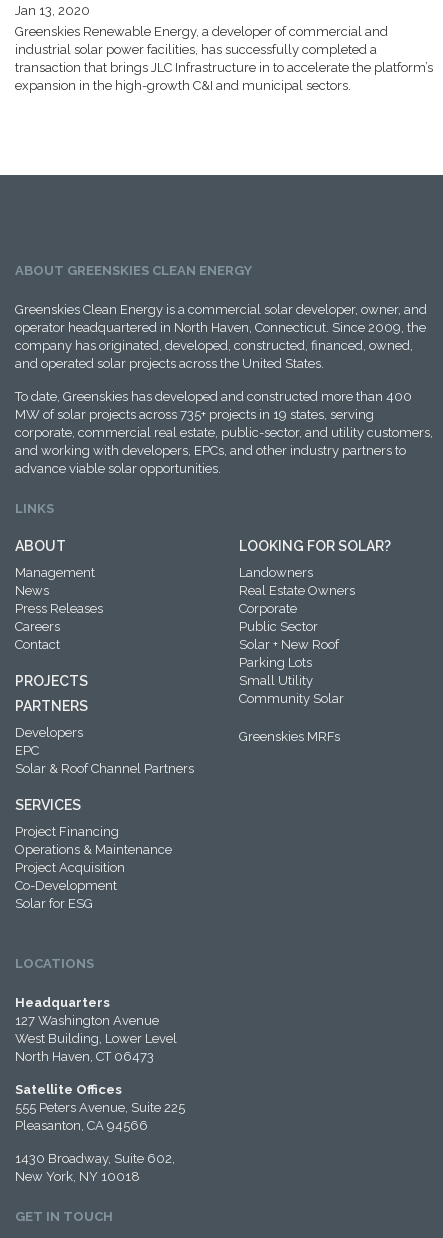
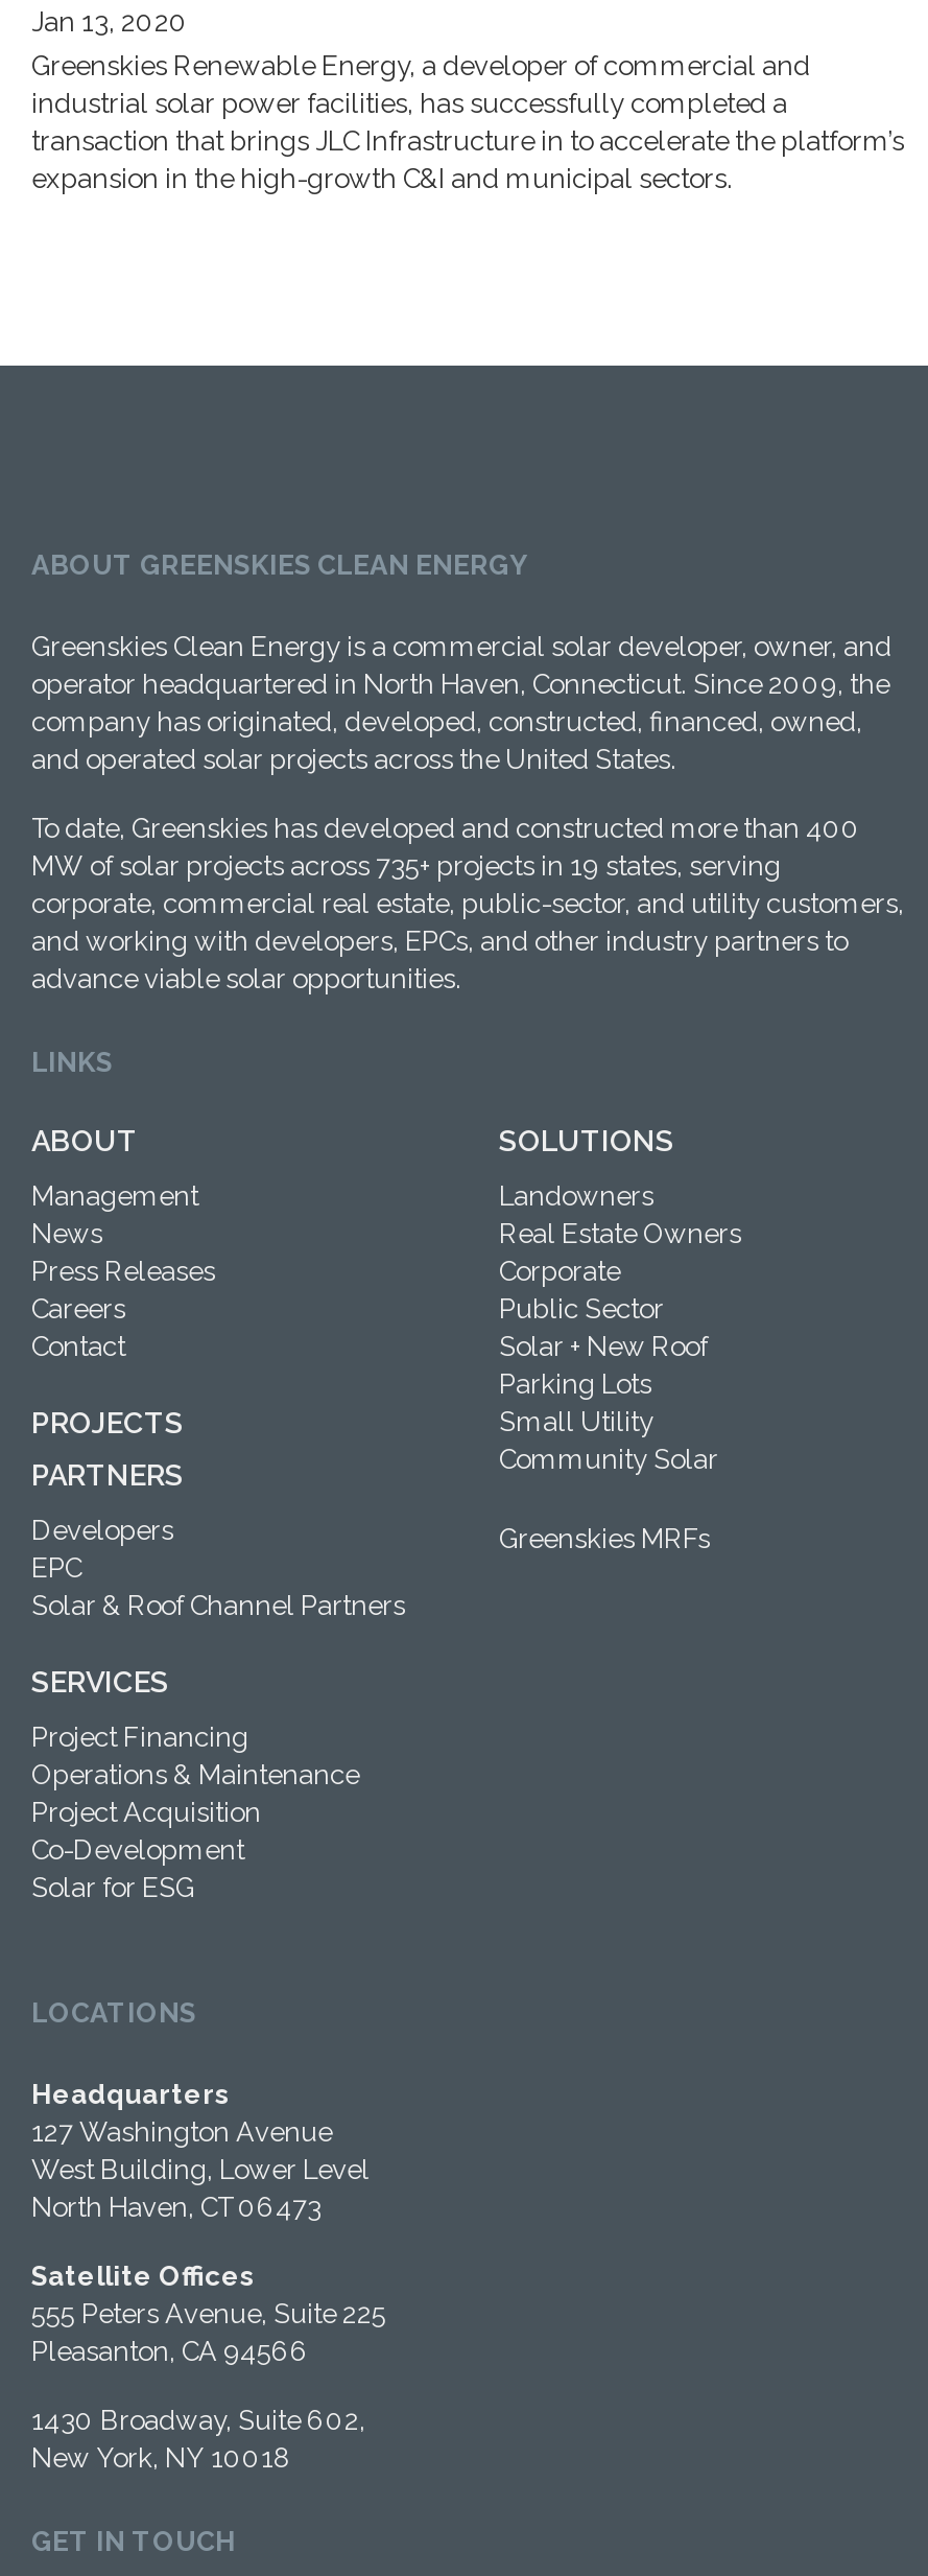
[239,538,391,554] LOOKING FOR SOLAR? -> [499,1124,674,1157] SOLUTIONS

